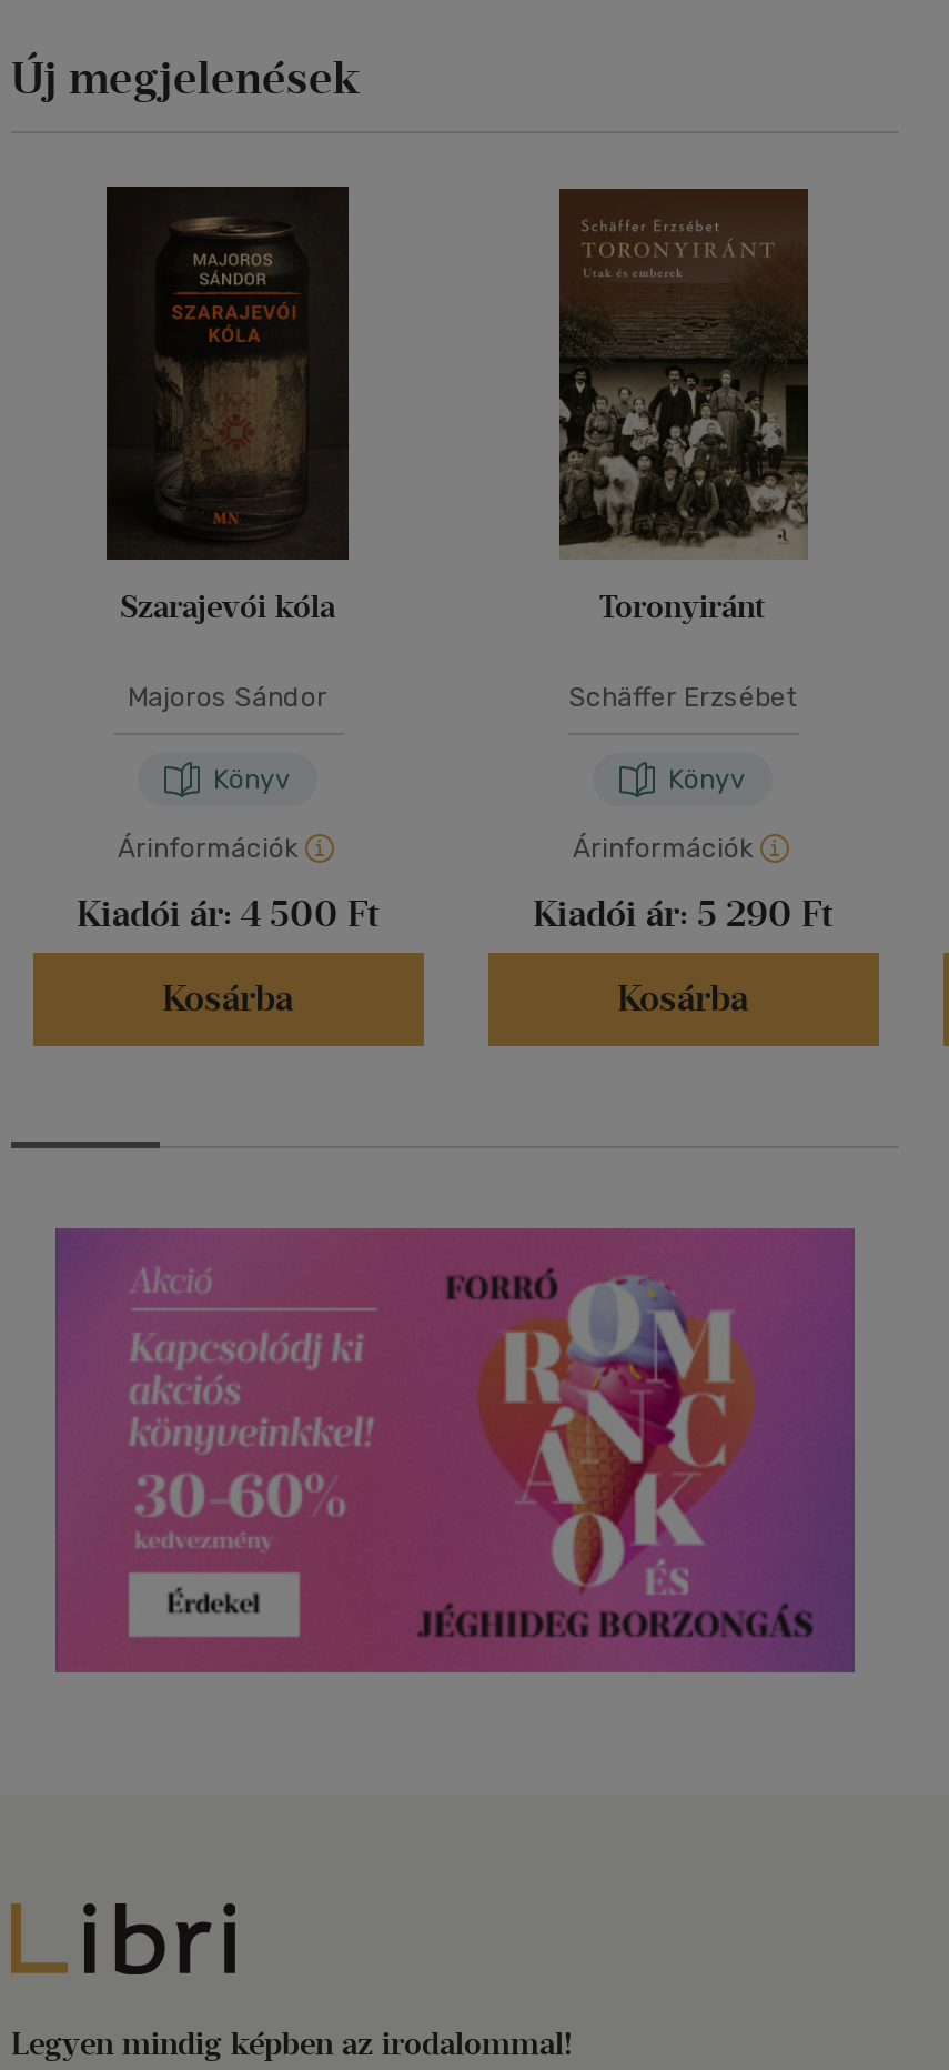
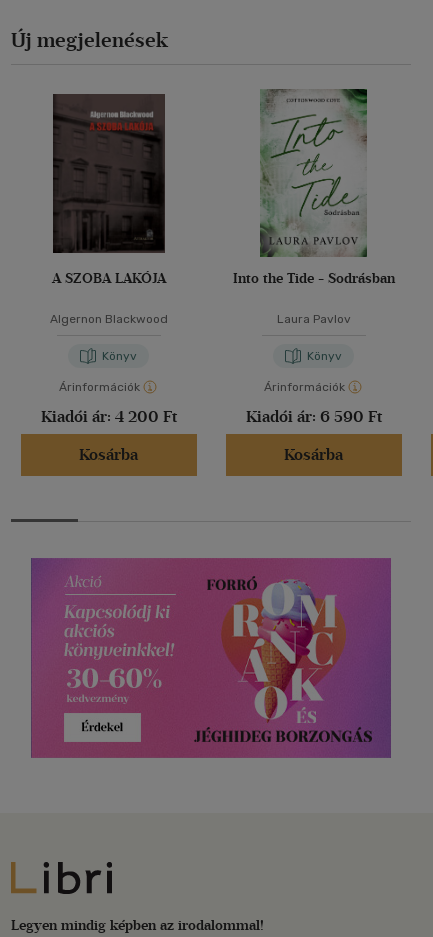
[104,184,353,627] [image] | Szarajevói kóla -> [51,89,166,287] [image] | A SZOBA LAKÓJA
[557,187,810,627] [image] | Toronyiránt -> [232,88,394,287] [image] | Into the Tide - Sodrásban
[128,683,327,714] Majoros Sándor -> [49,312,167,326] Algernon Blackwood
[568,683,797,714] Schäffer Erzsébet -> [276,312,350,326] Laura Pavlov
[77,894,378,936] Kiadói ár: 4 500 Ft -> [40,407,176,426] Kiadói ár: 4 200 Ft
[533,894,832,936] Kiadói ár: 5 290 Ft -> [245,407,381,426] Kiadói ár: 6 590 Ft

